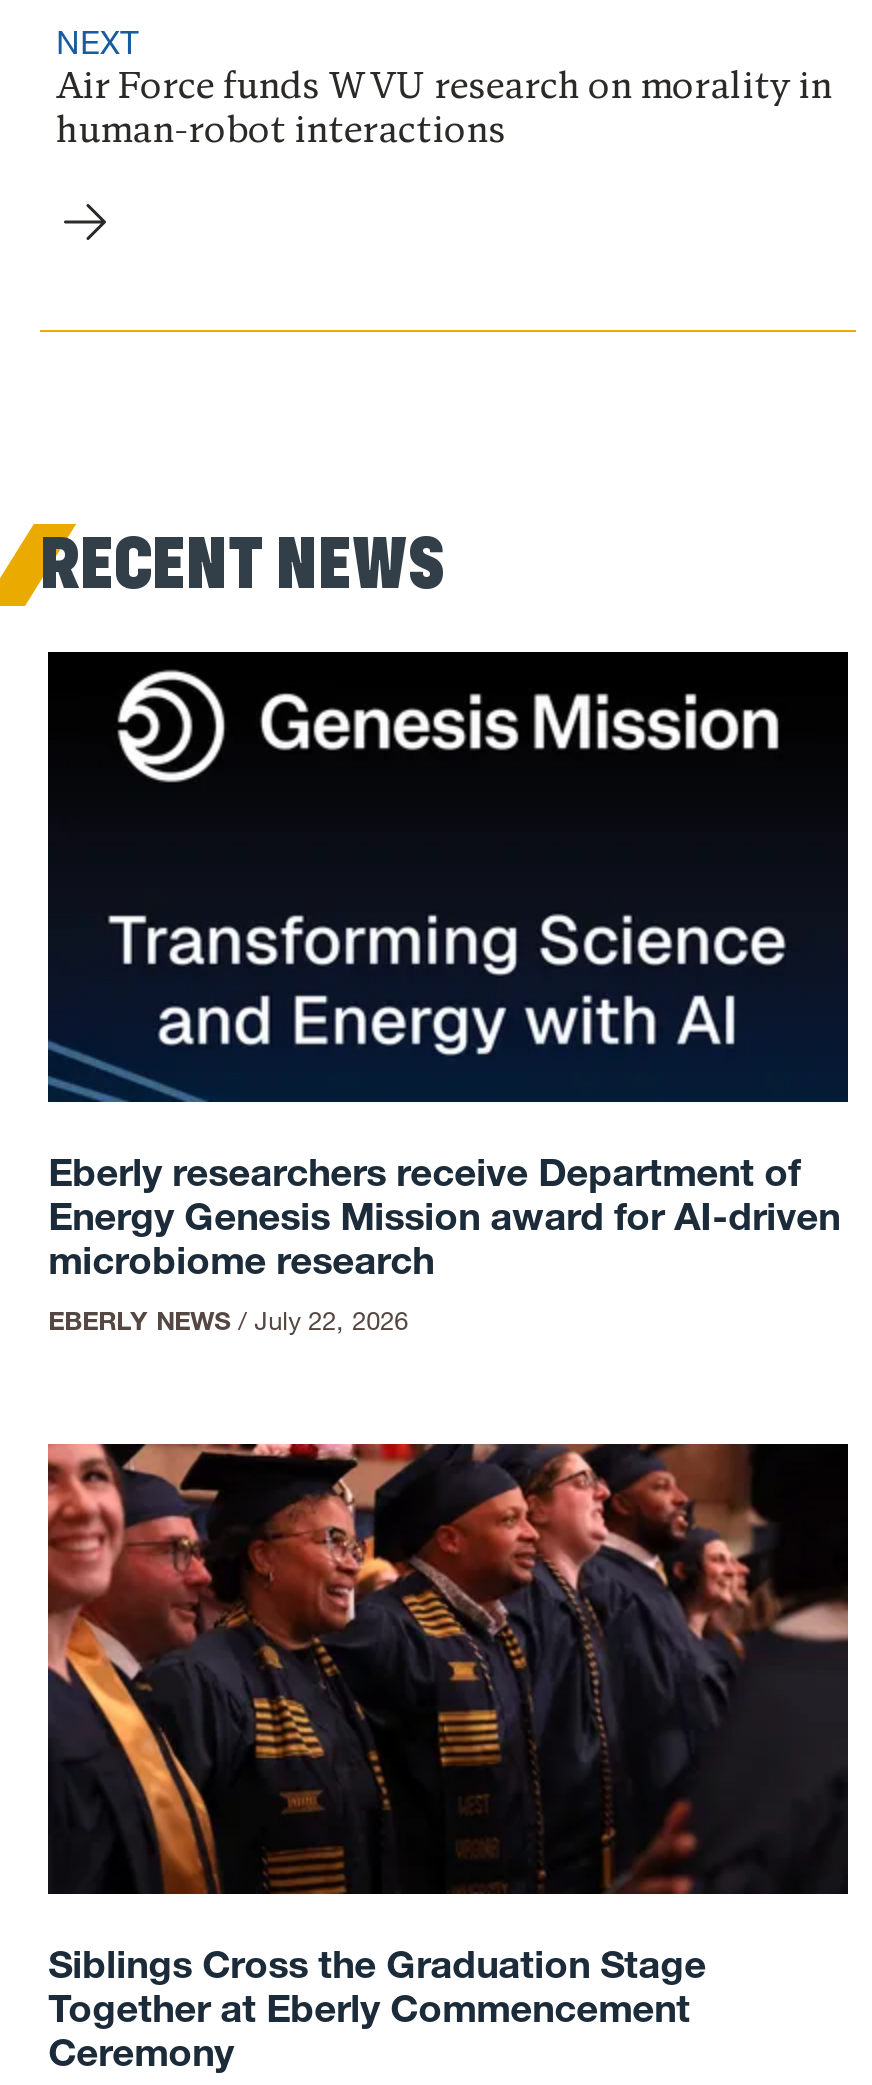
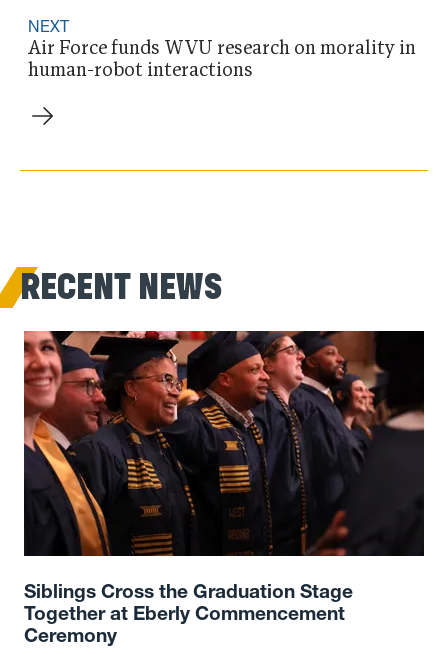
[46,650,850,1335] [image] | Eberly researchers receive Department of | Energy Genesis Mission award for AI-driven | microbiome research | EBERLY NEWS / July 22, 2026 -> none

